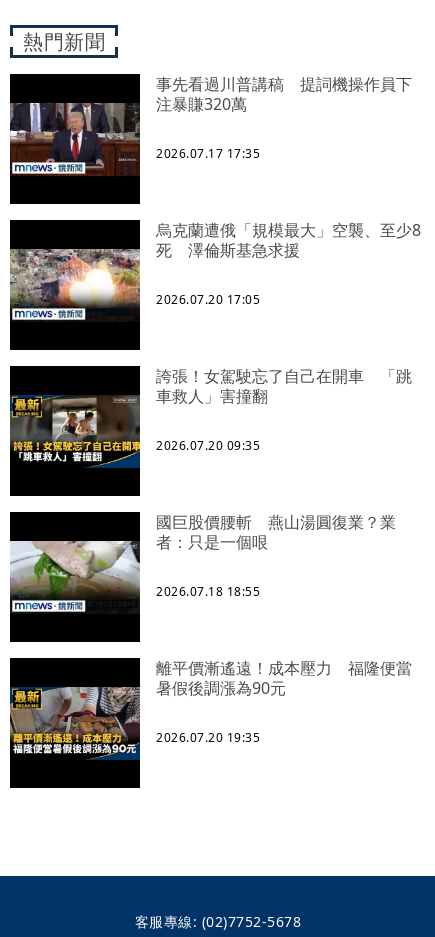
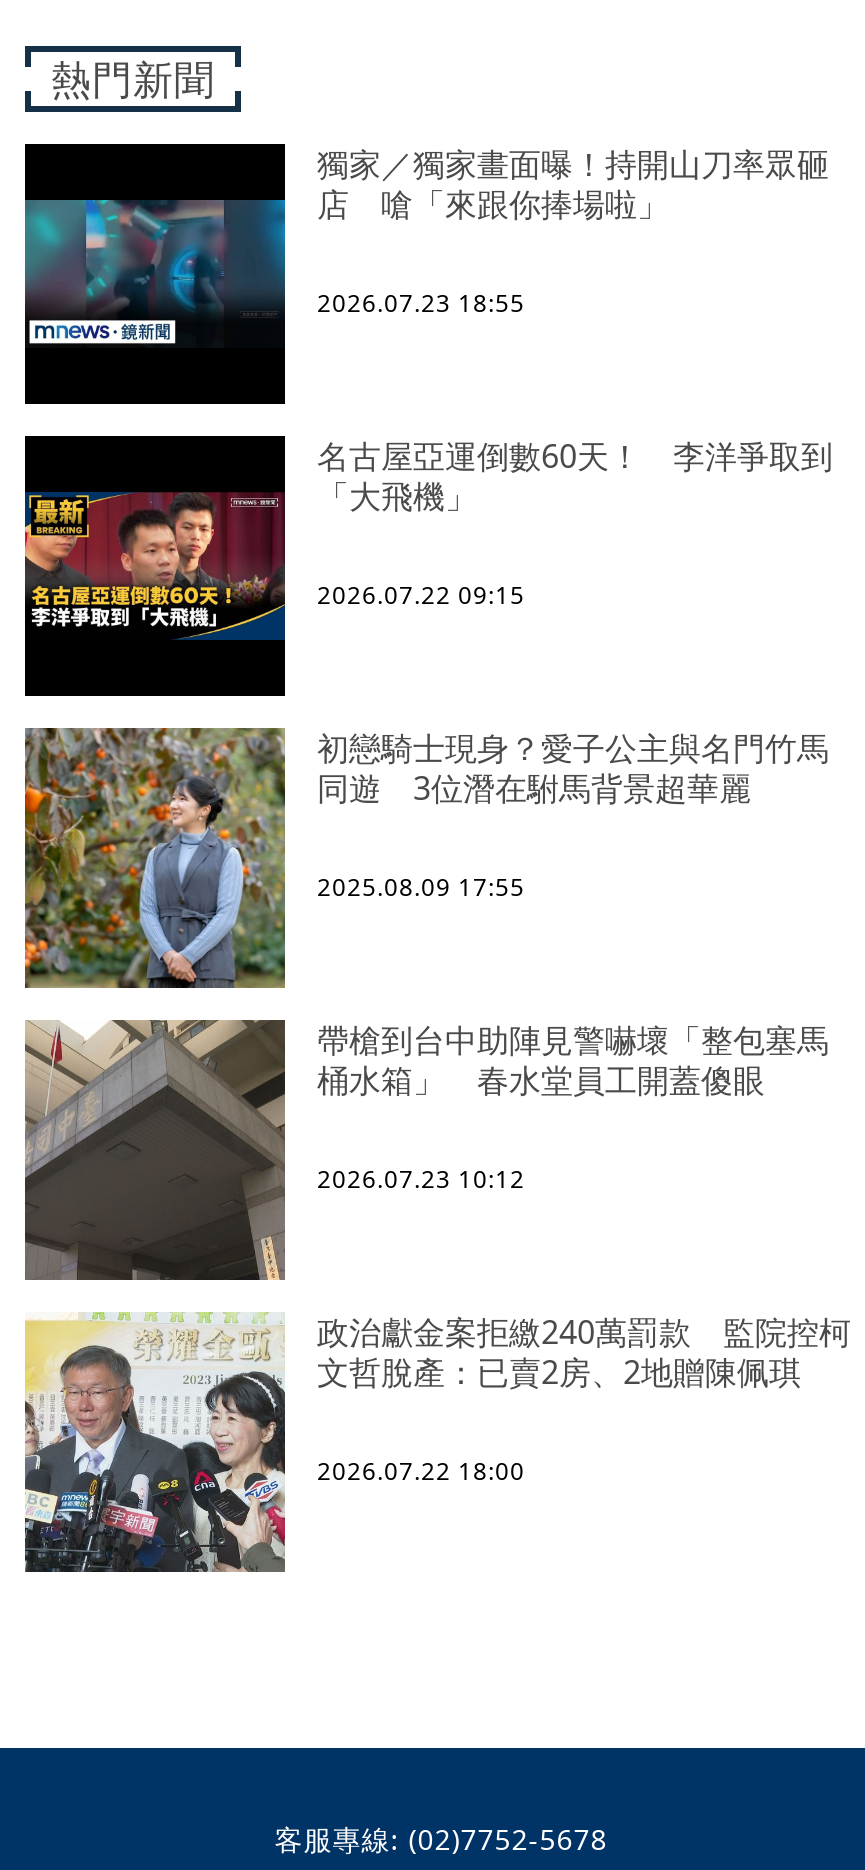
[9,73,412,176] [image] | 事先看過川普講稿 提詞機操作員下 | 注暴賺320萬 -> [23,142,829,346] [image] | 獨家／獨家畫面曝！持開山刀率眾砸 | 店 嗆「來跟你捧場啦」
[156,145,260,162] 2026.07.17 17:35 -> [317,286,525,320] 2026.07.23 18:55
[9,219,421,321] [image] | 烏克蘭遭俄「規模最大」空襲、至少8 | 死 澤倫斯基急求援 -> [23,434,833,640] [image] | 名古屋亞運倒數60天！ 李洋爭取到 | 「大飛機」
[156,291,260,308] 2026.07.20 17:05 -> [317,578,525,612] 2026.07.22 09:15
[9,365,412,497] [image] | 誇張！女駕駛忘了自己在開車 「跳 | 車救人」害撞翻 -> [23,726,829,990] [image] | 初戀騎士現身？愛子公主與名門竹馬 | 同遊 3位潛在駙馬背景超華麗
[156,437,260,454] 2026.07.20 09:35 -> [317,870,525,904] 2025.08.09 17:55
[9,511,396,643] [image] | 國巨股價腰斬 燕山湯圓復業？業 | 者：只是一個哏 -> [23,1018,829,1282] [image] | 帶槍到台中助陣見警嚇壞「整包塞馬 | 桶水箱」 春水堂員工開蓋傻眼
[156,583,260,600] 2026.07.18 18:55 -> [317,1162,525,1196] 2026.07.23 10:12
[9,657,412,789] [image] | 離平價漸遙遠！成本壓力 福隆便當 | 暑假後調漲為90元 -> [23,1310,851,1574] [image] | 政治獻金案拒繳240萬罰款 監院控柯 | 文哲脫產：已賣2房、2地贈陳佩琪
[156,729,260,746] 2026.07.20 19:35 -> [317,1454,525,1488] 2026.07.22 18:00

